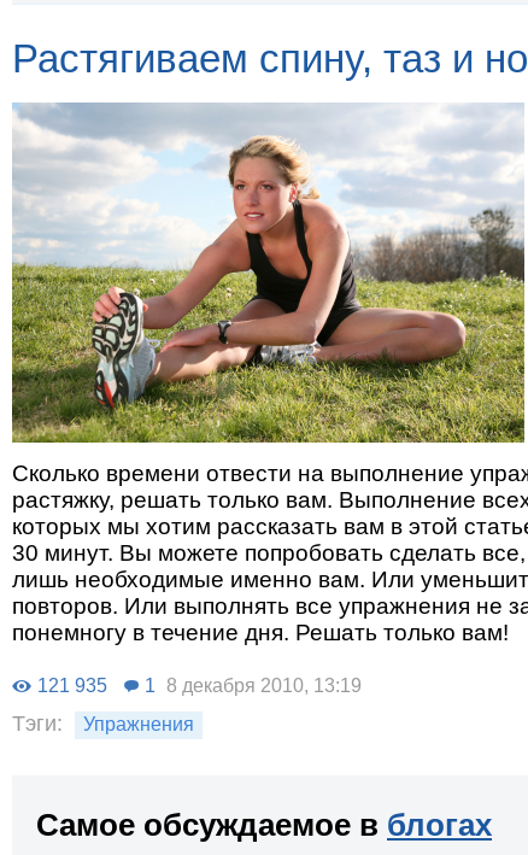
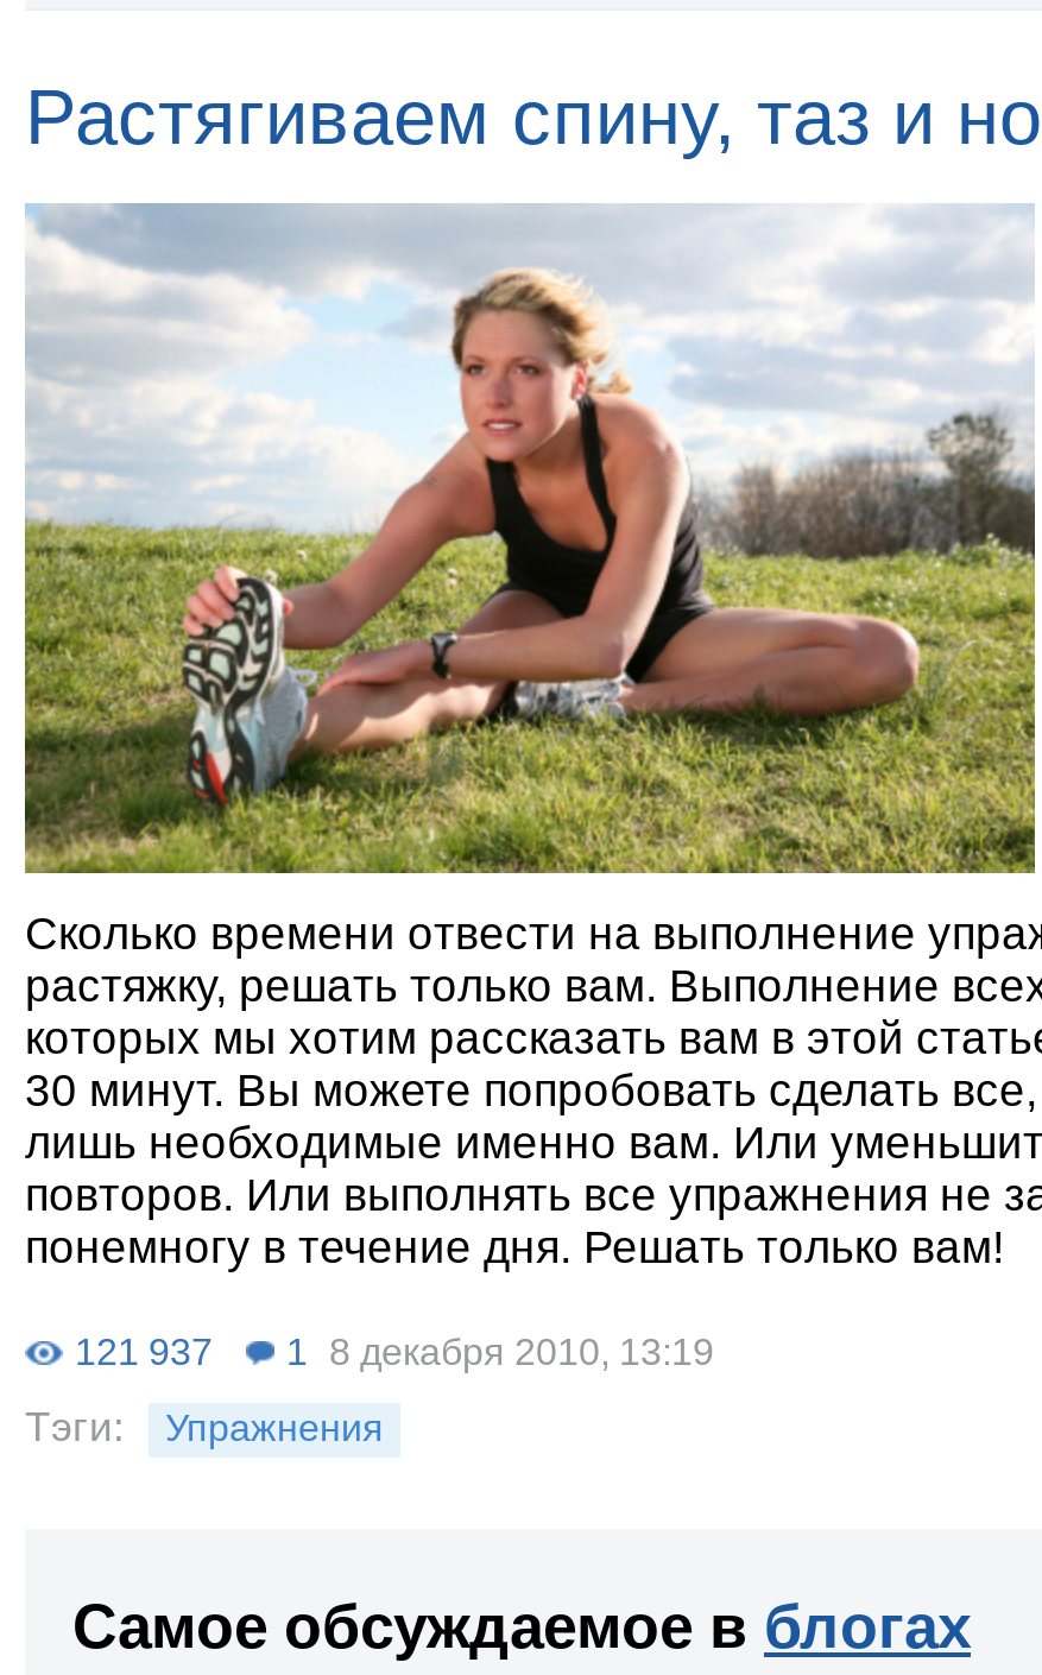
[37,675,362,696] 121 935 1 8 декабря 2010, 13:19 -> [75,1332,714,1372] 121 937 1 8 декабря 2010, 13:19

